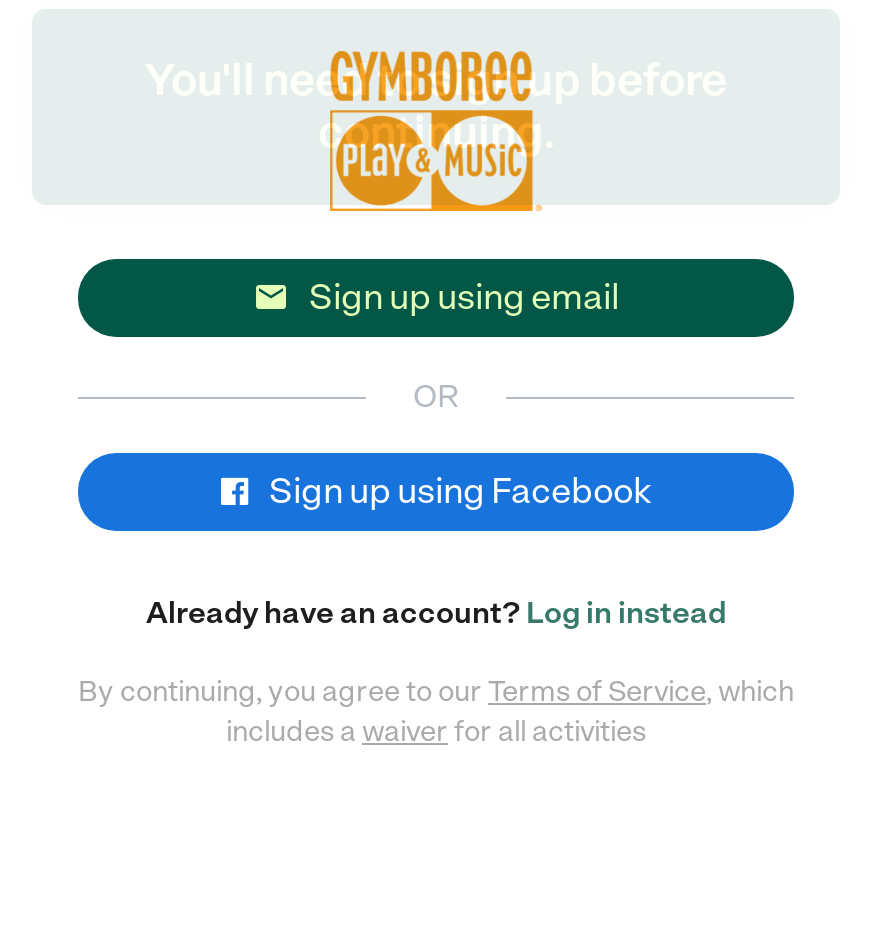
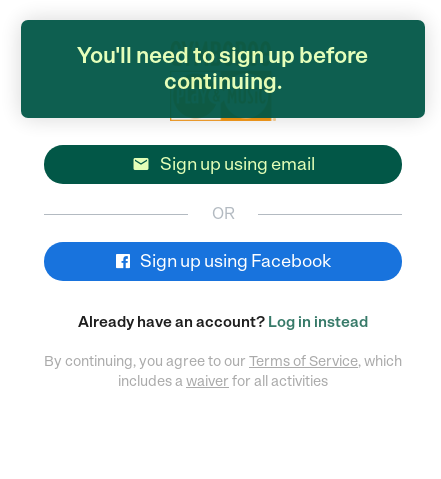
none -> [77,42,368,95] You'll need to sign up before | continuing.
[32,9,840,207] [image] -> [20,19,426,119] [image]

